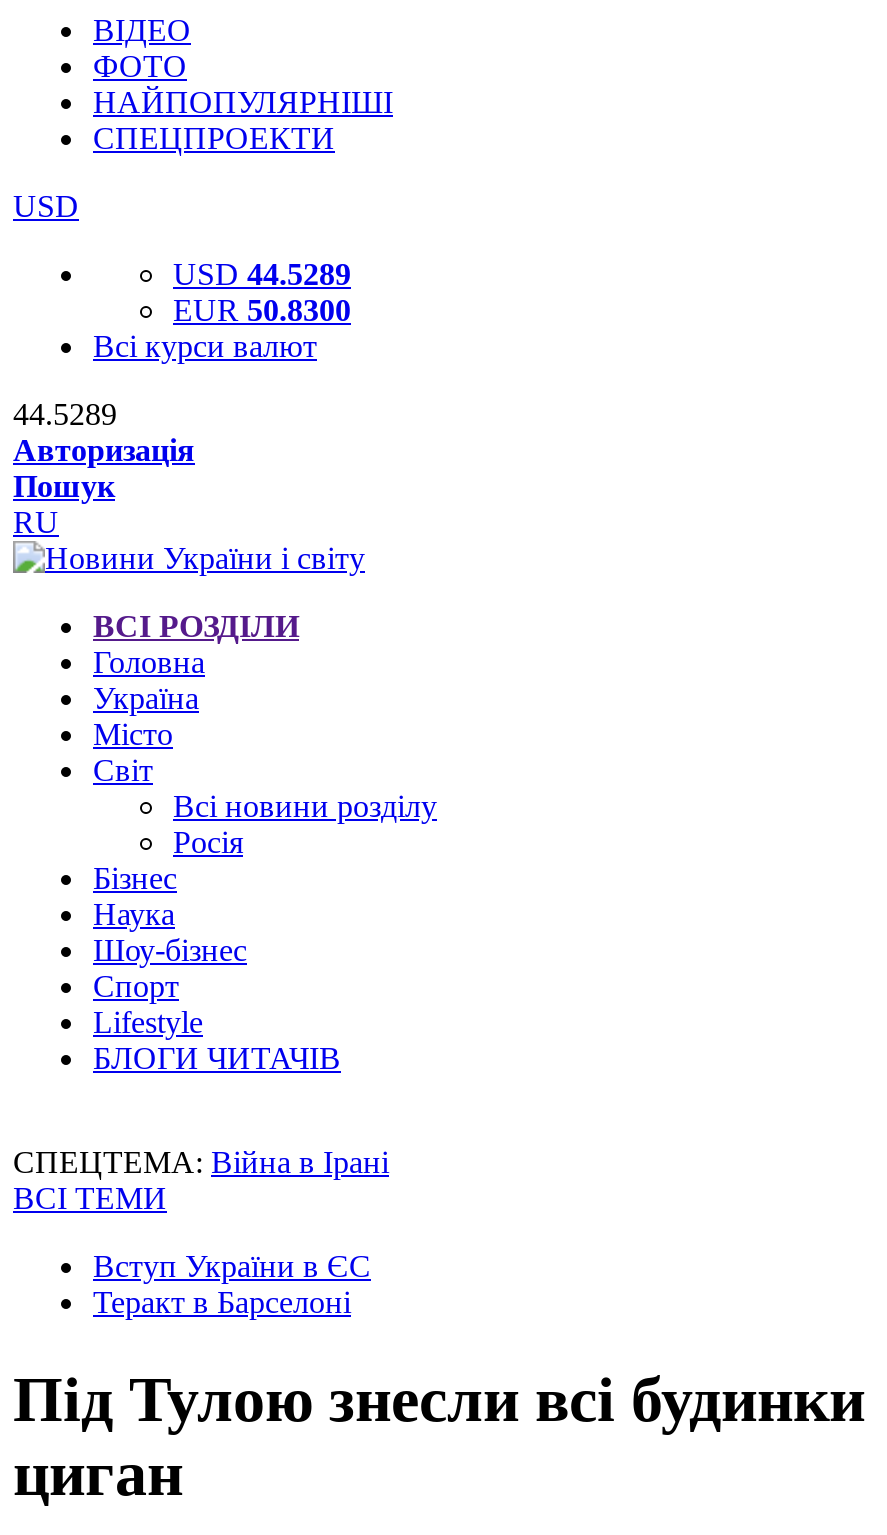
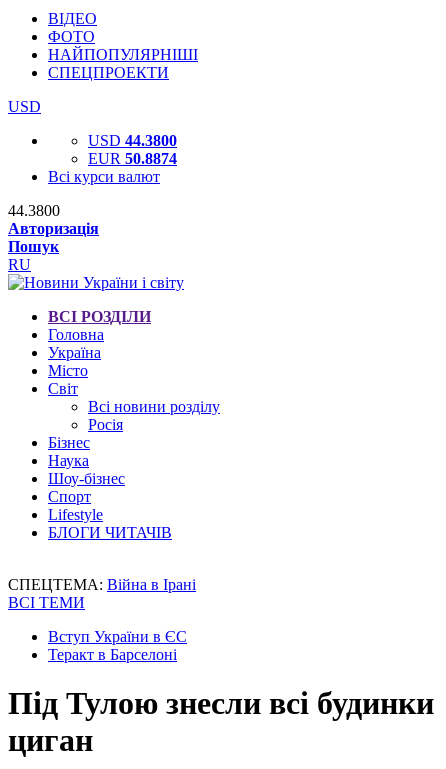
[173,257,351,291] USD 44.5289 -> [88,132,177,149] USD 44.3800
[173,293,351,327] EUR 50.8300 -> [88,150,177,167] EUR 50.8874
[13,397,117,431] 44.5289 -> [8,202,60,219] 44.3800

